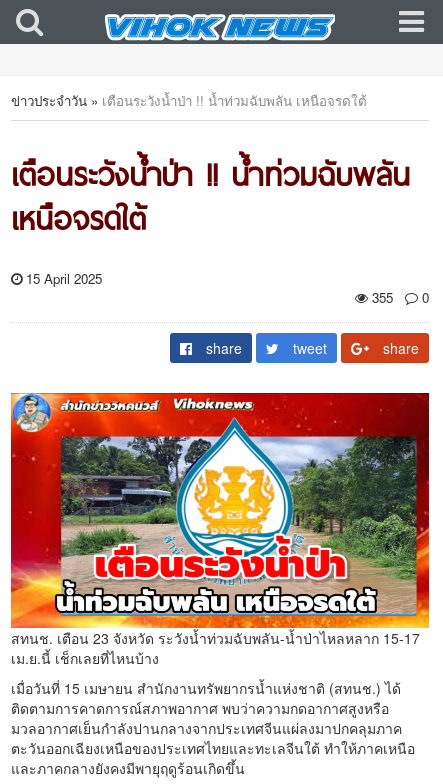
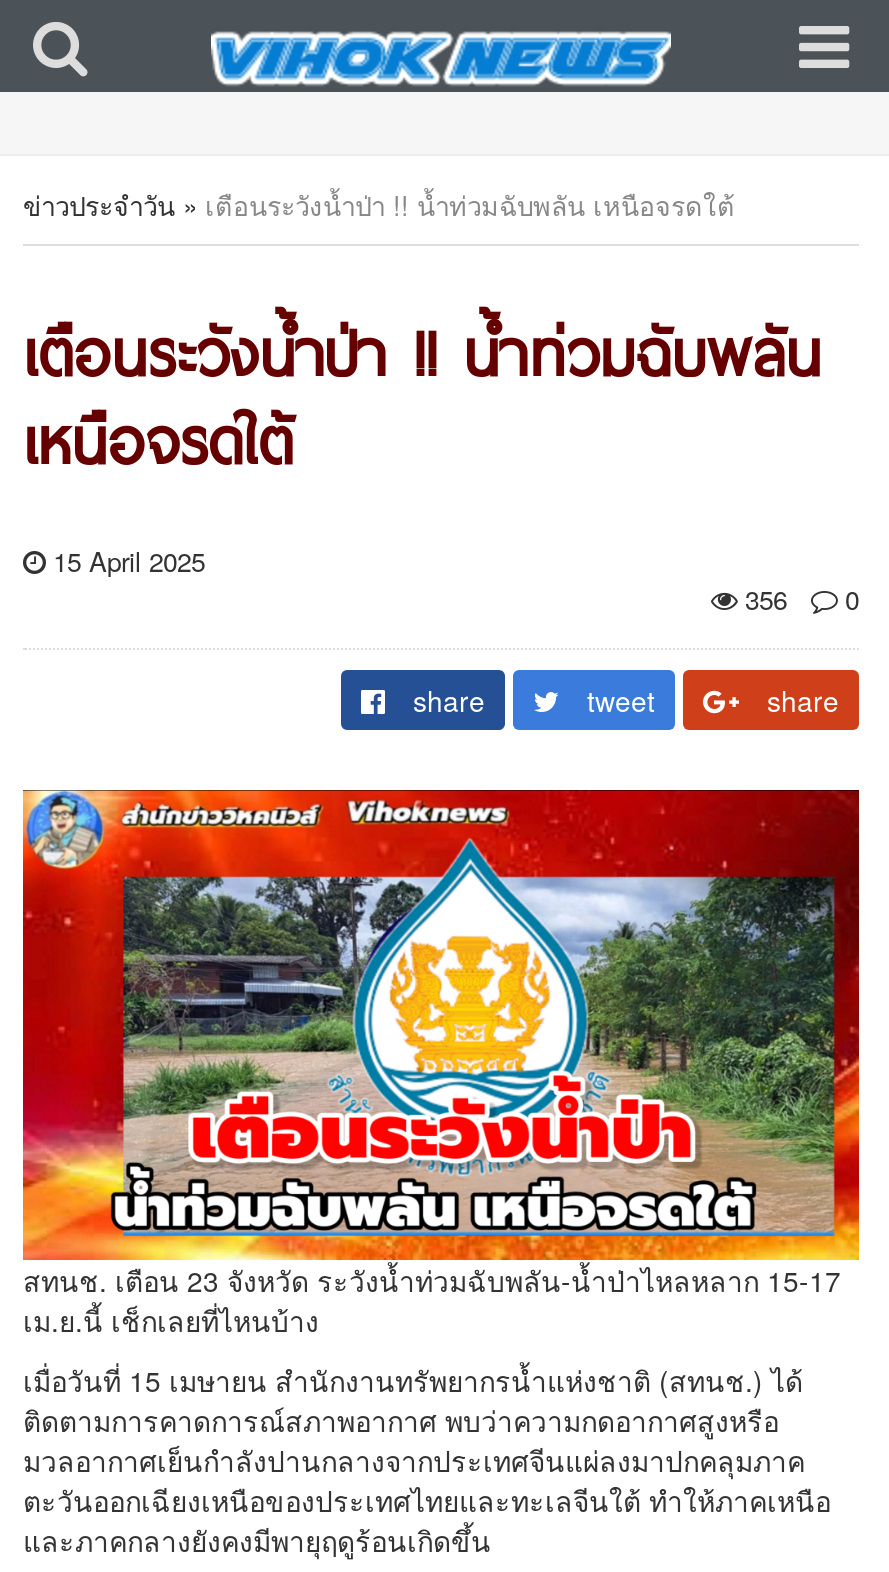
[368,288,429,307] 355 0 -> [737,580,859,618] 356 0

